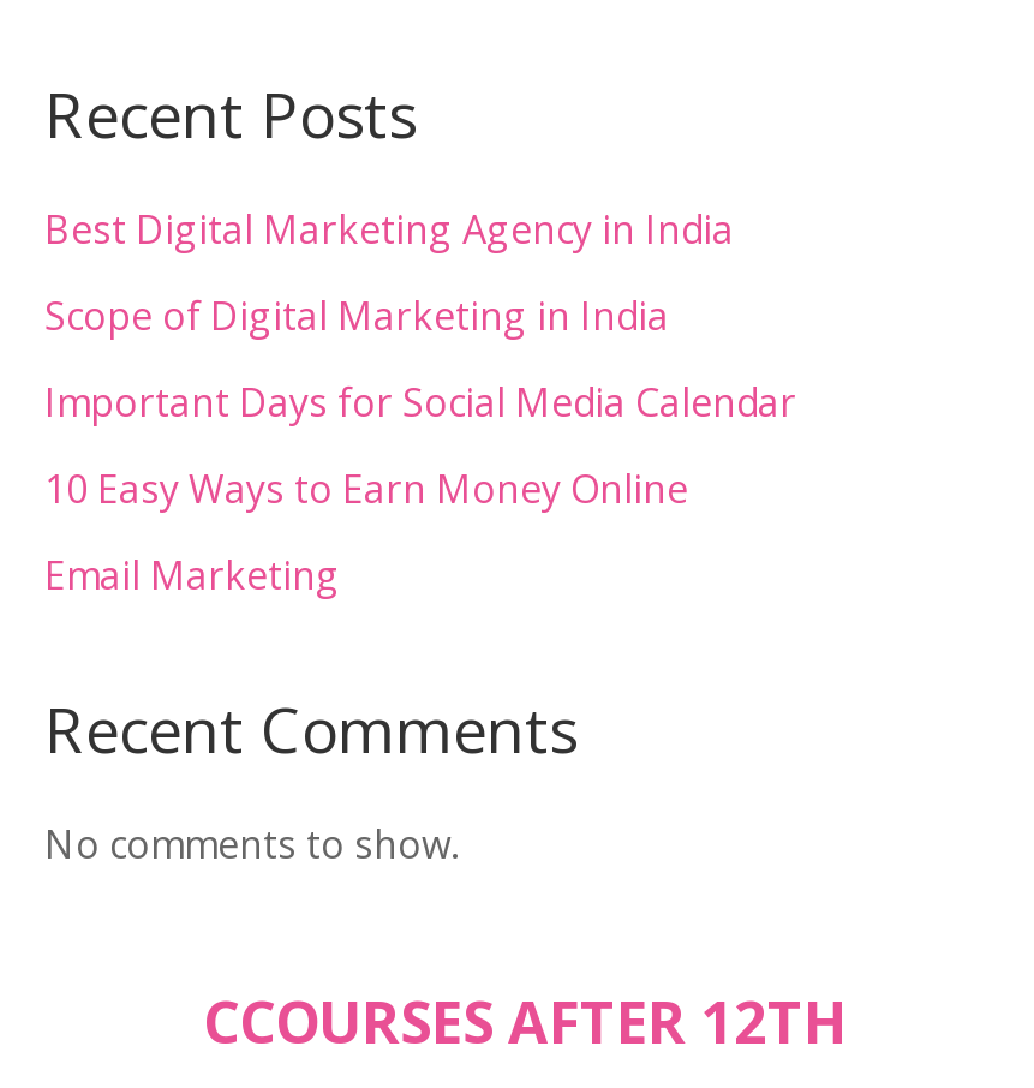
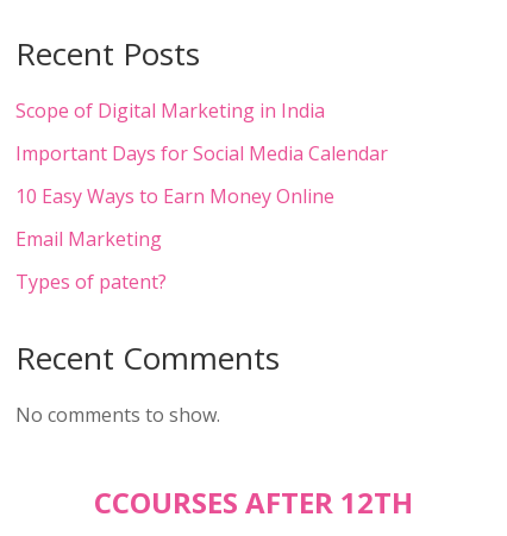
[44,204,734,257] Best Digital Marketing Agency in India -> none
moved [44,290,796,603] -> [15,98,388,252]: Scope of Digital Marketing in India | Important Days for Social Media Calendar | 10 Easy Ways to Earn Money Online | Email Marketing
none -> [15,269,167,295] Types of patent?

